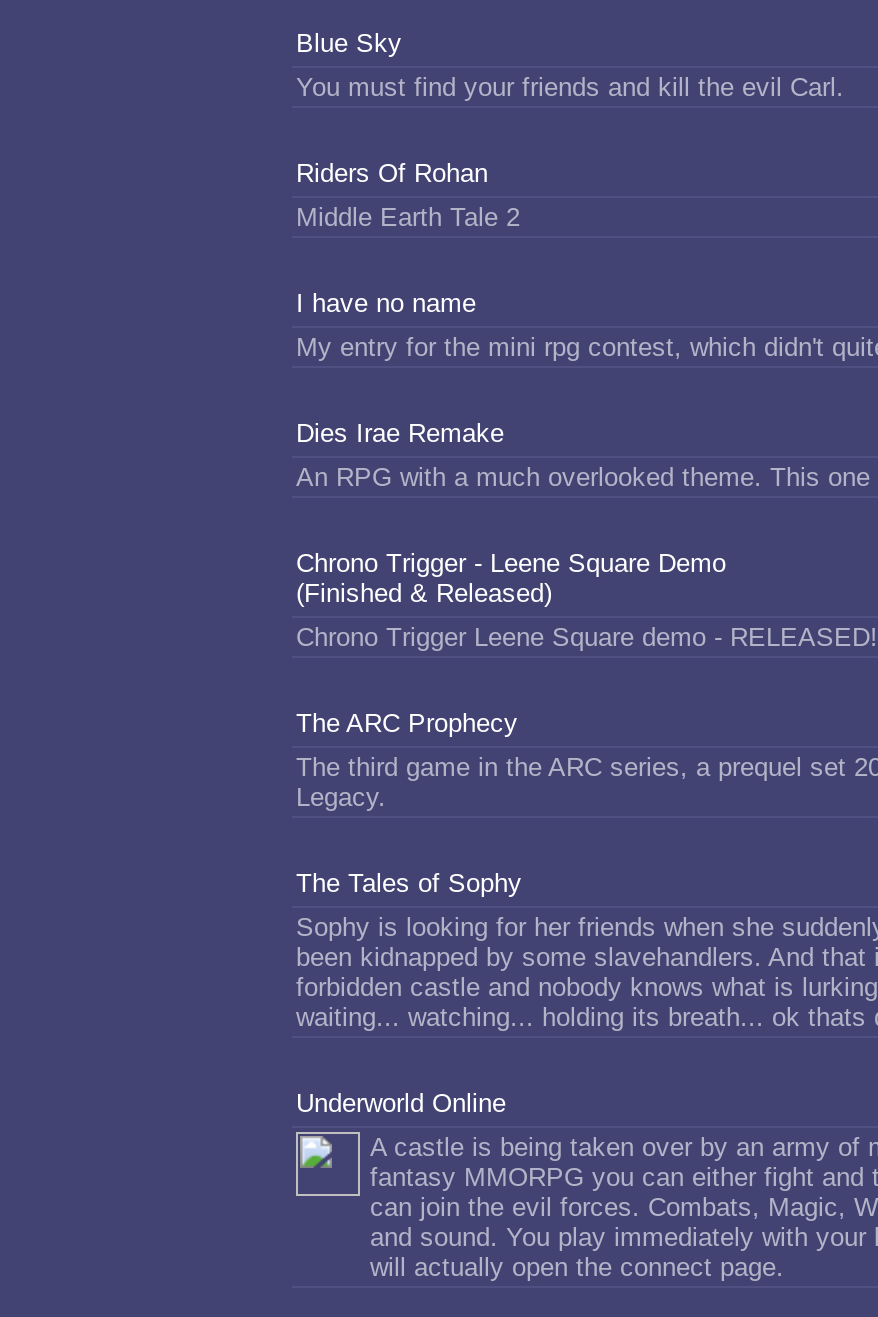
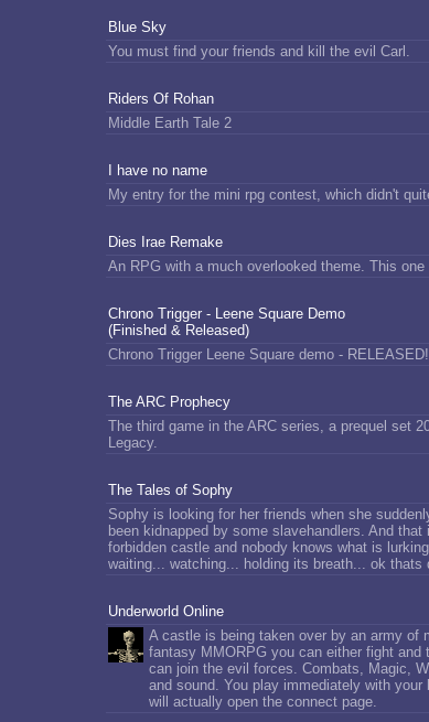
[294,1130,362,1198] [image] -> [107,626,144,664] [image]

